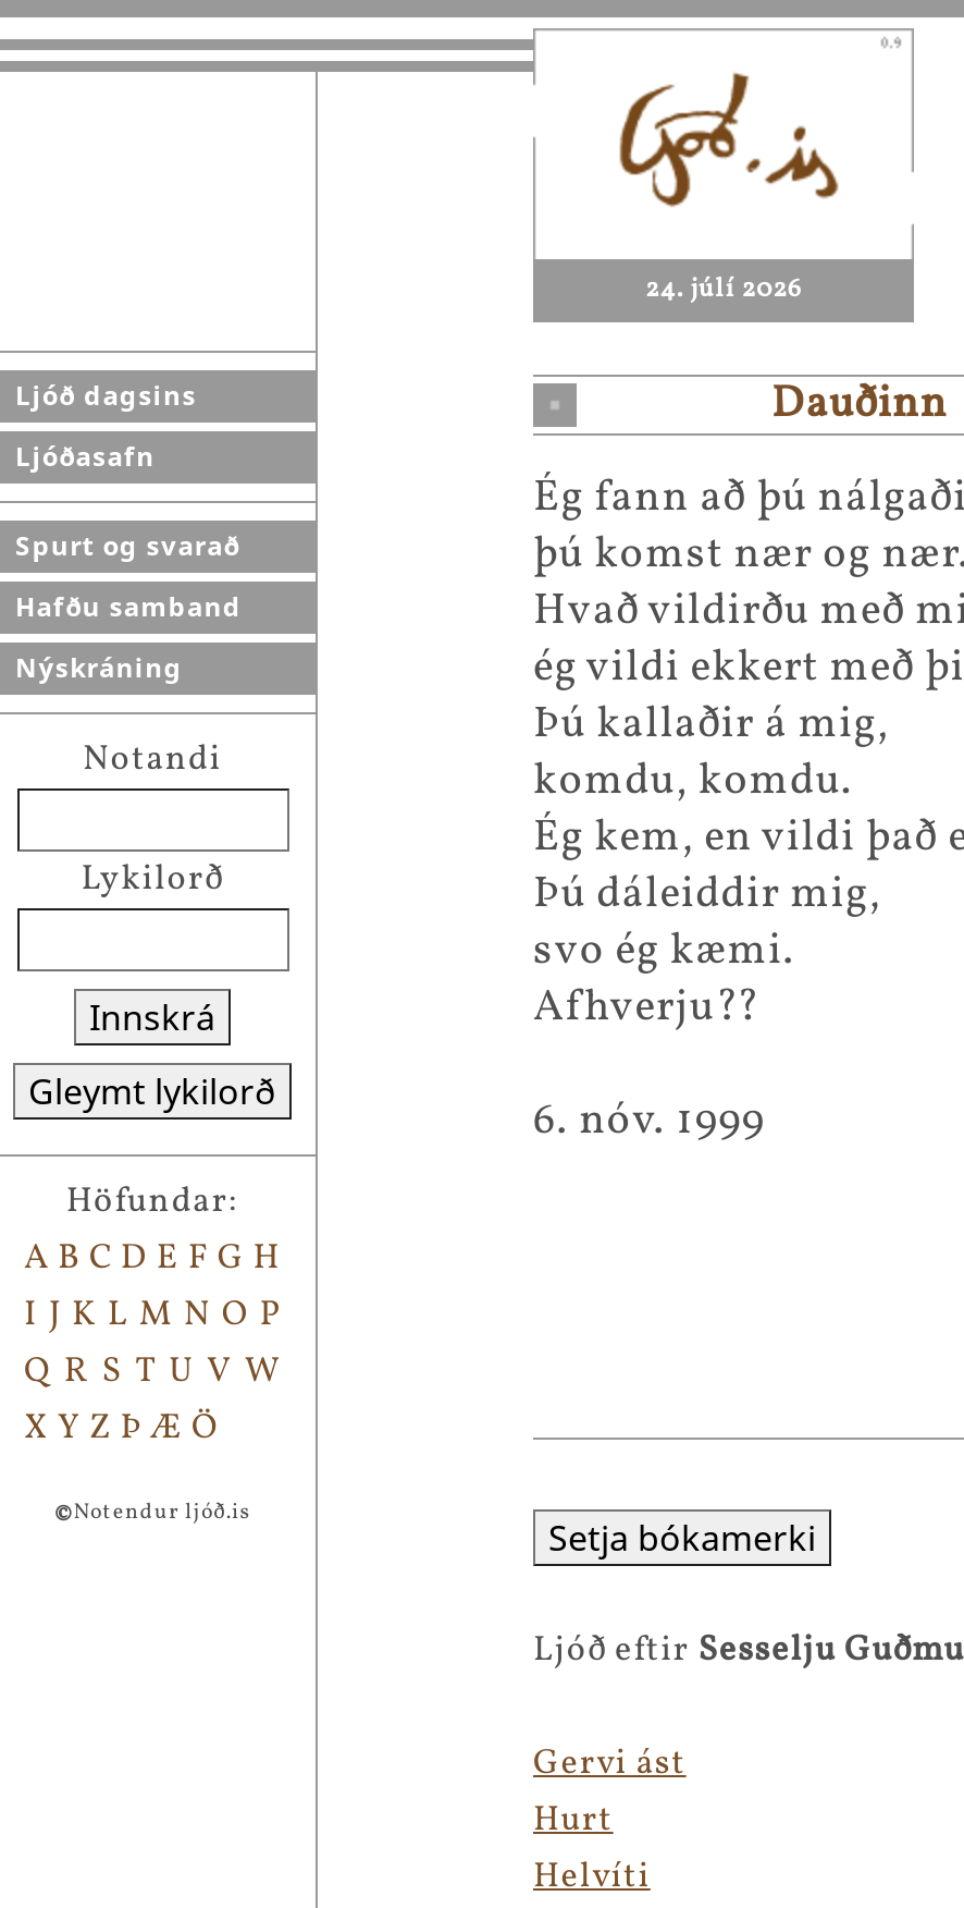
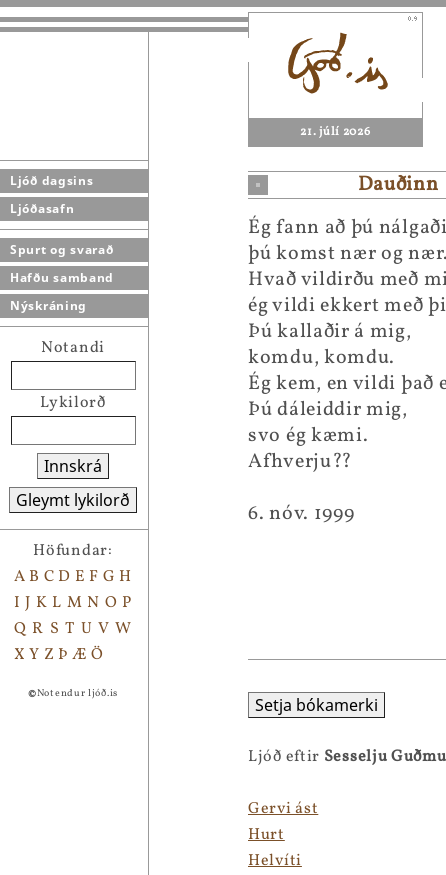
[645,272,802,307] 24. júlí 2026 -> [300,124,370,140] 21. júlí 2026

